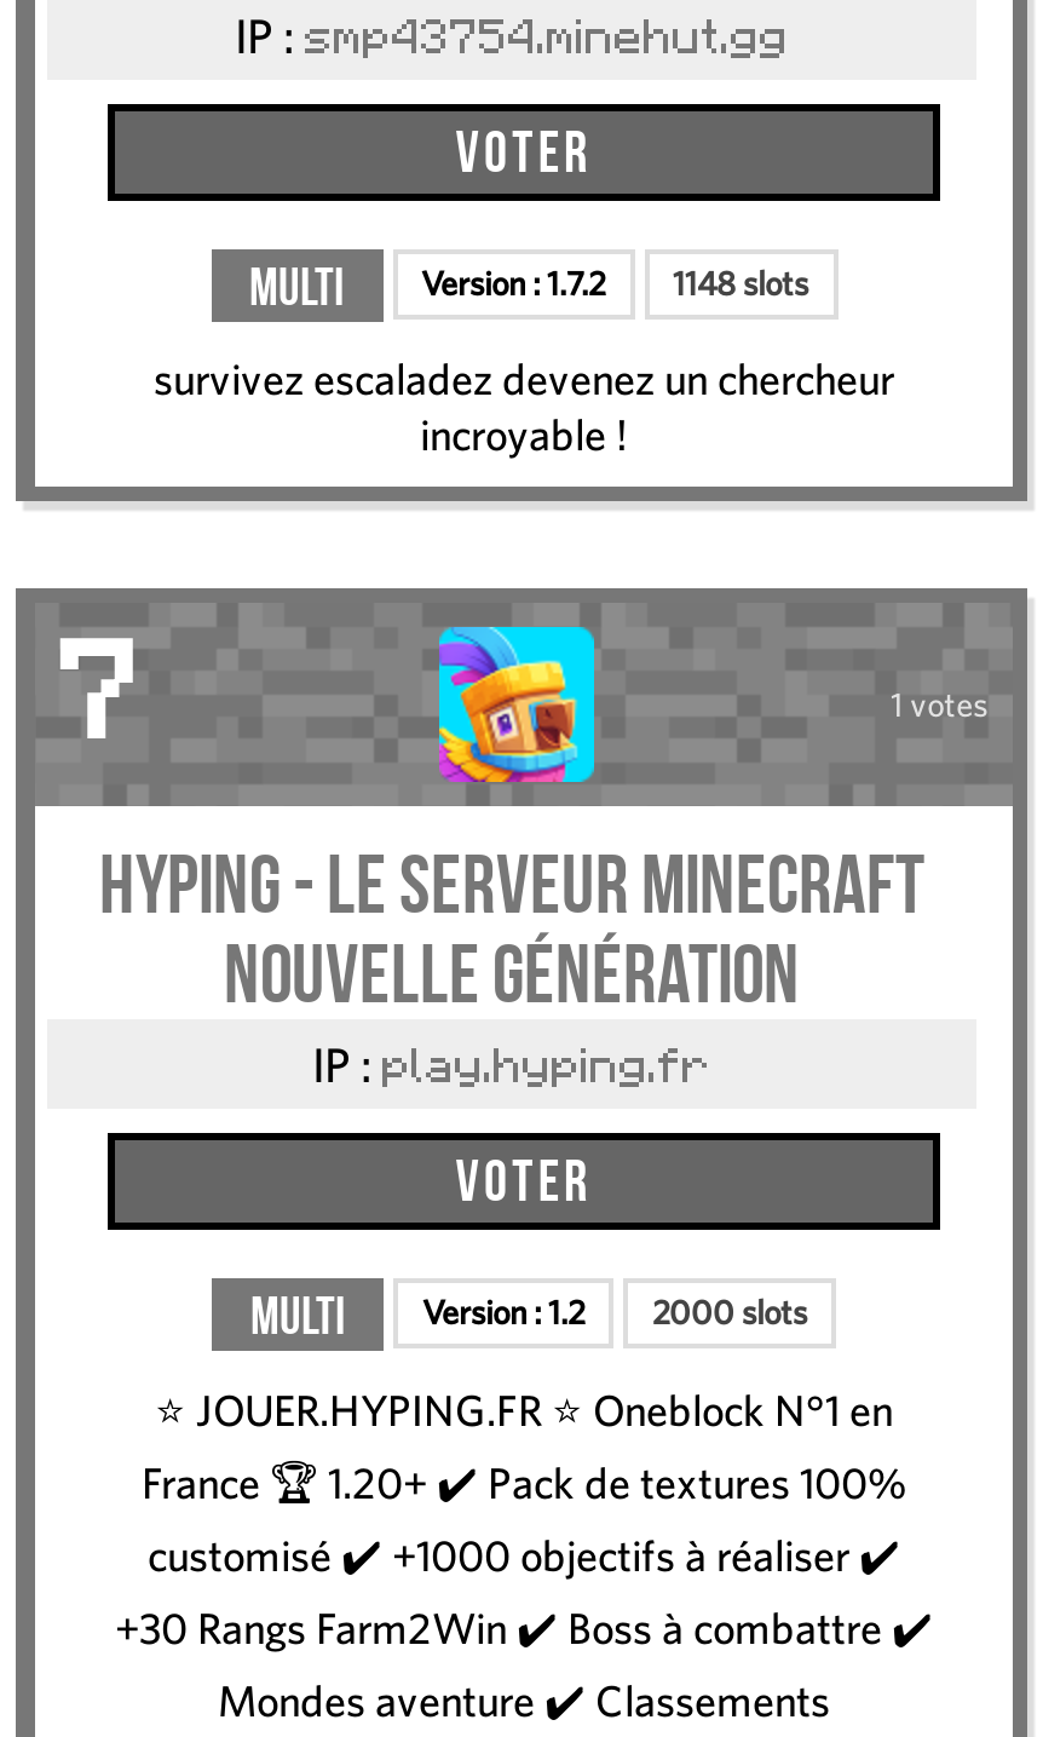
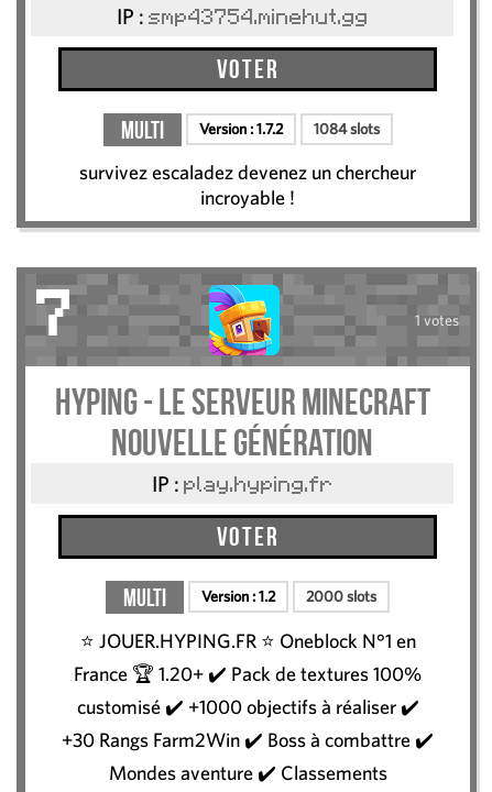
[249,257,808,315] Multi Version : 1.7.2 1148 slots -> [121,117,379,143] Multi Version : 1.7.2 1084 slots

